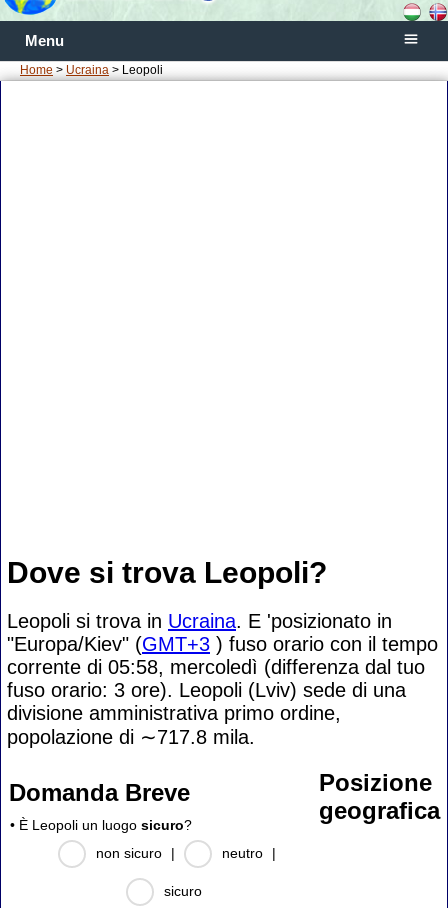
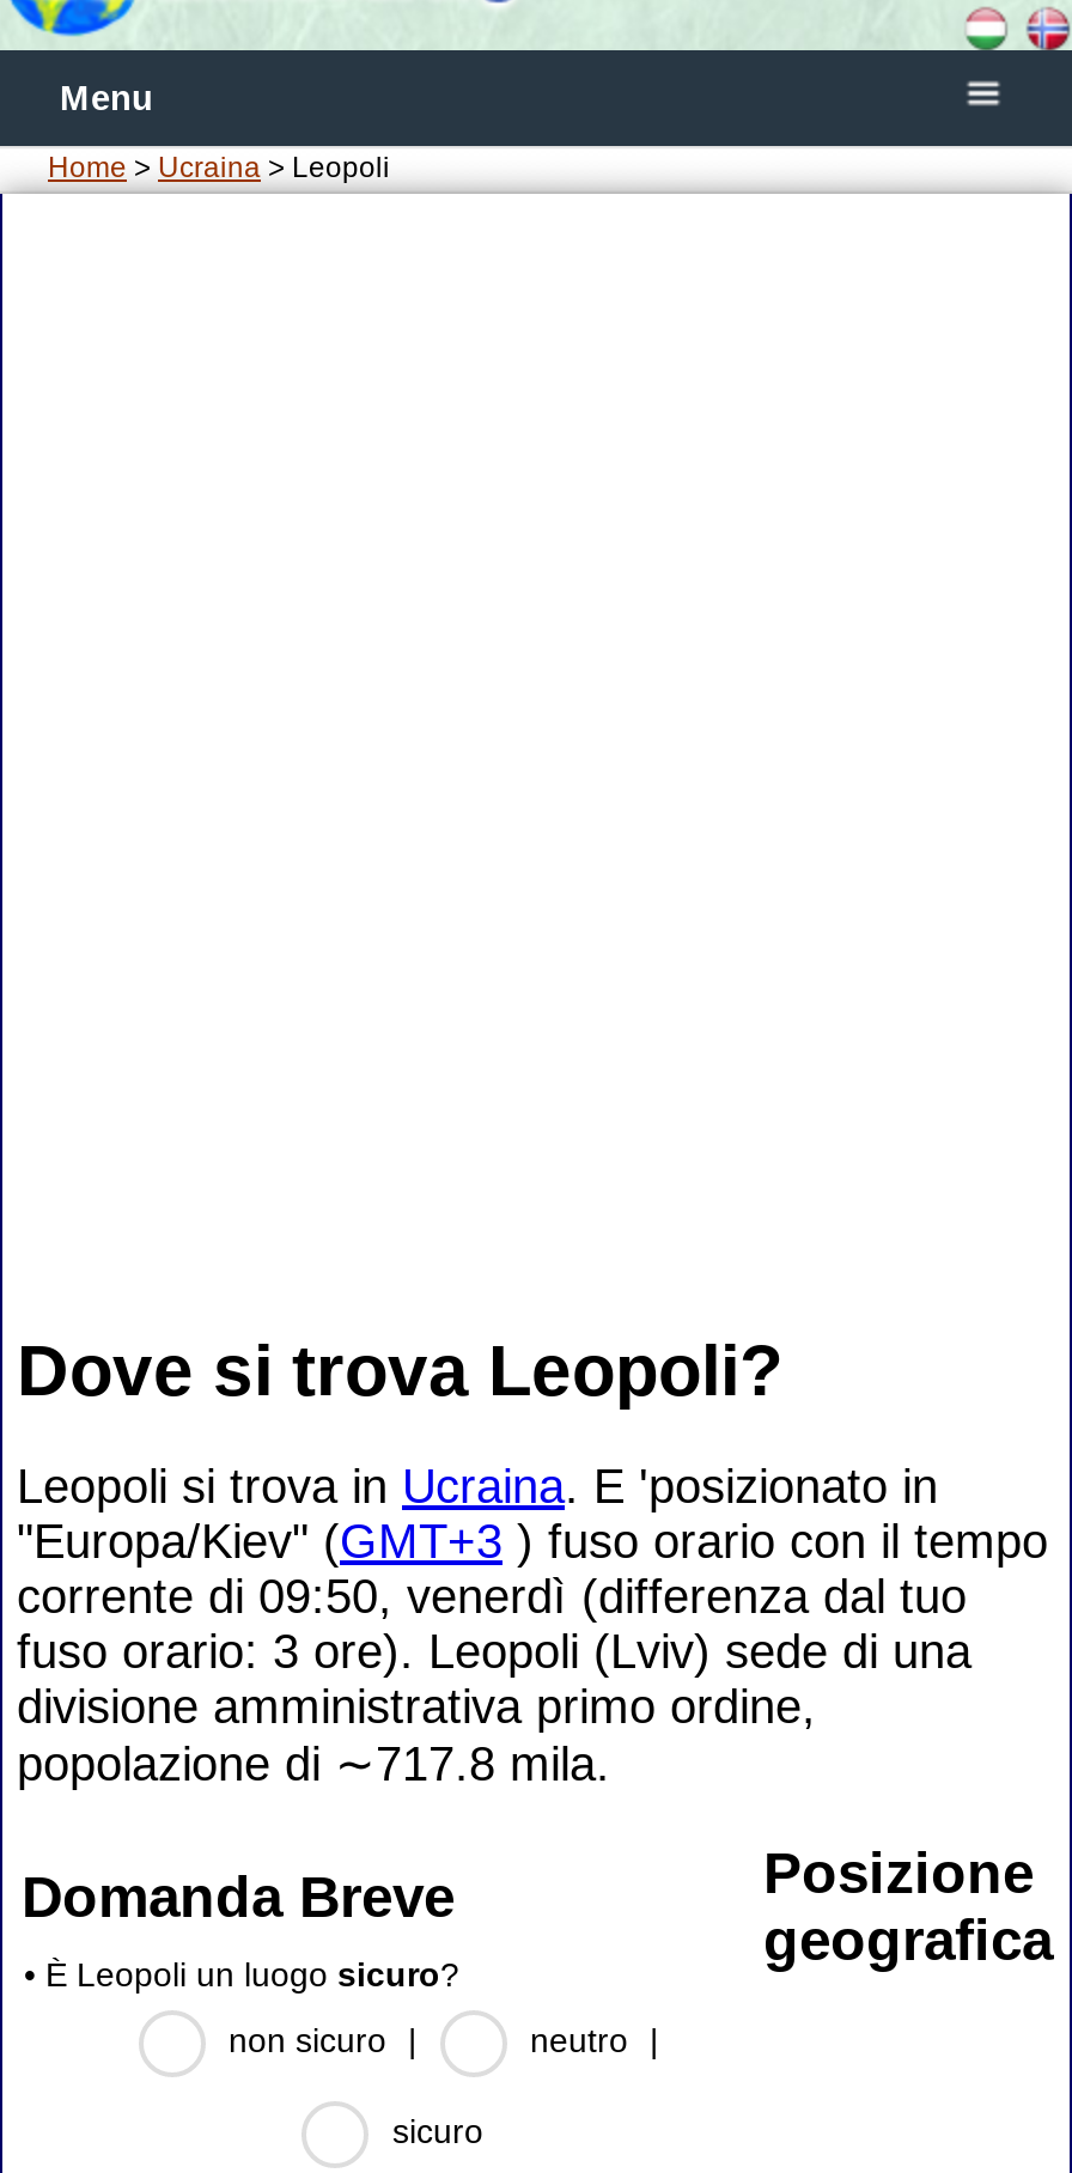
[7,656,425,678] corrente di 05:58, mercoledì (differenza dal tuo -> [17,1570,967,1623] corrente di 09:50, venerdì (differenza dal tuo

